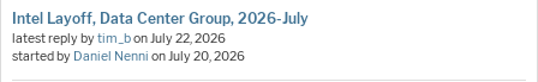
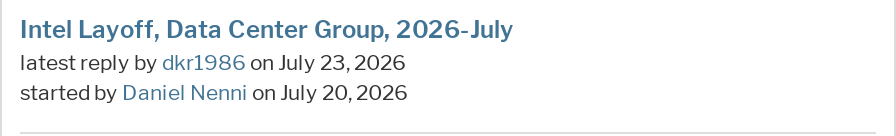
[12,31,226,46] latest reply by tim_b on July 22, 2026 -> [20,50,406,76] latest reply by dkr1986 on July 23, 2026

